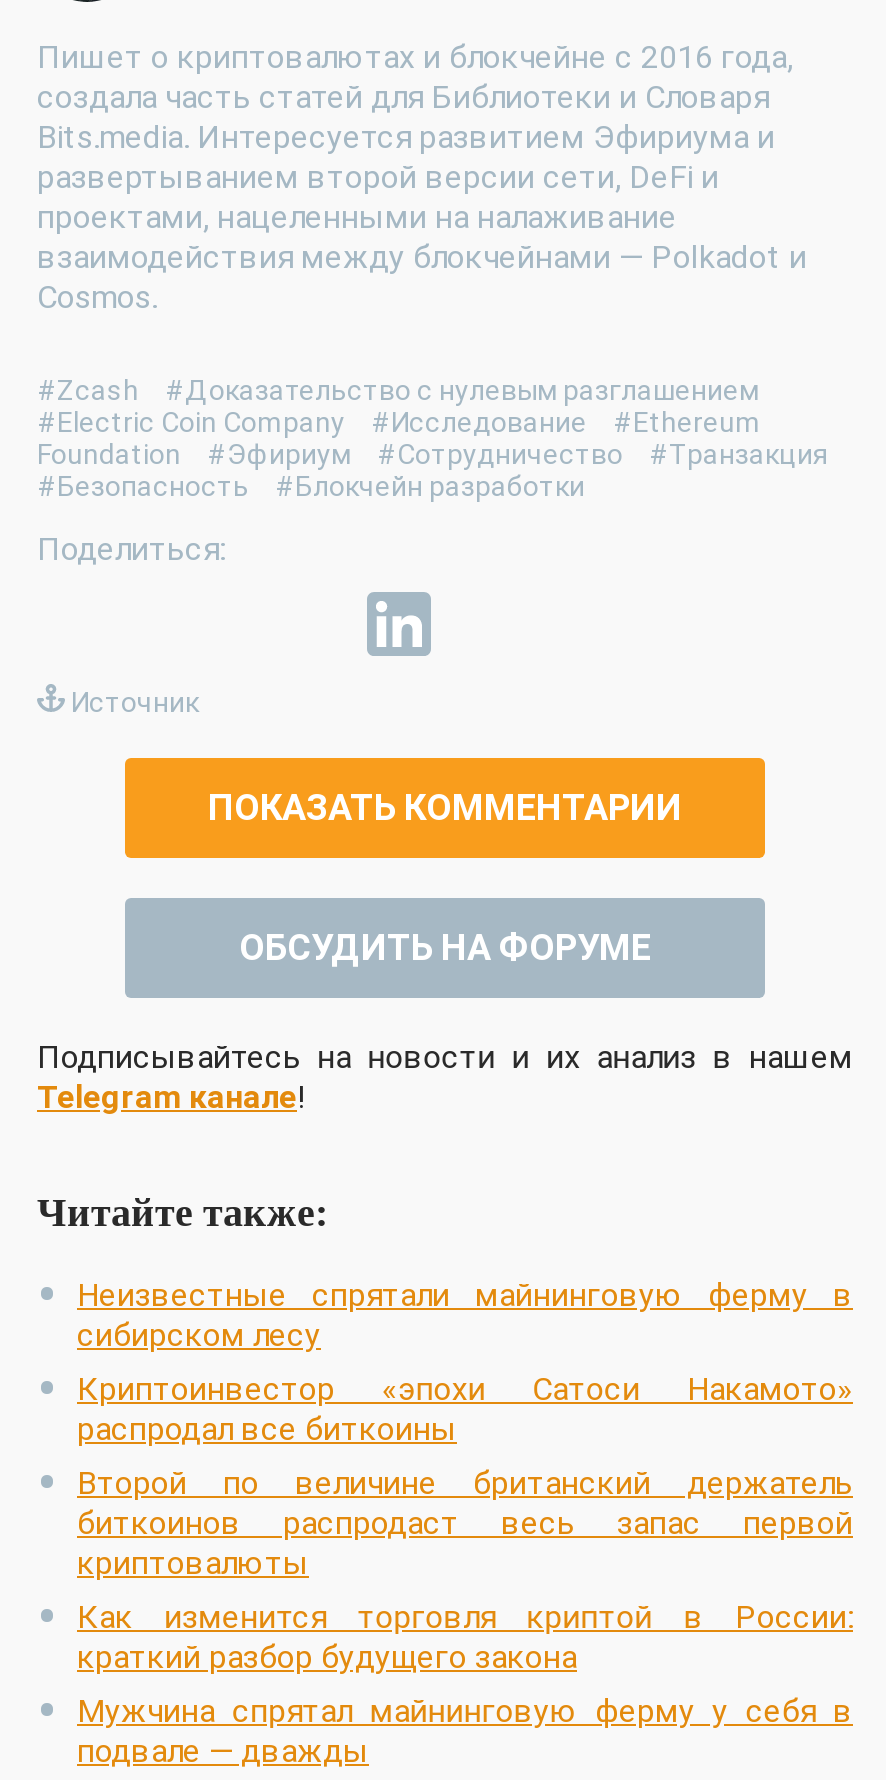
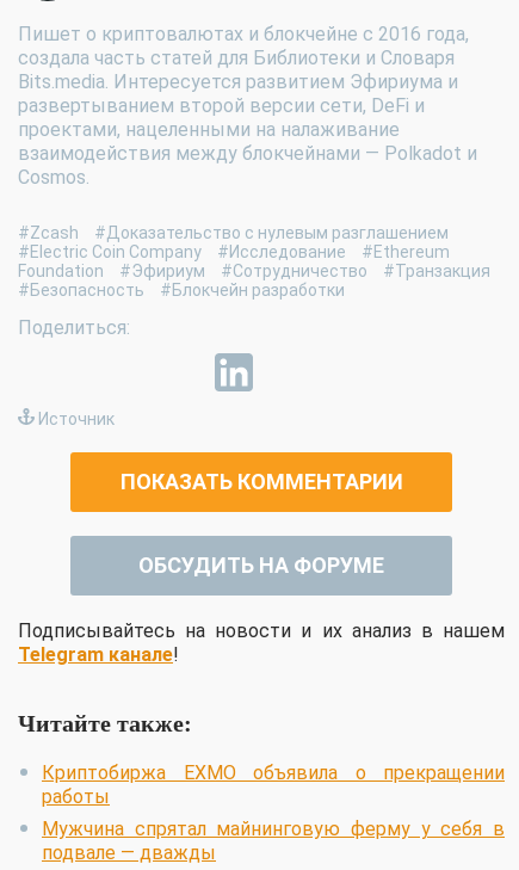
[77,1277,853,1677] Неизвестные спрятали майнинговую ферму в | сибирском лесу | Криптоинвестор «эпохи Сатоси Накамото» | распродал все биткоины | Второй по величине британский держатель | биткоинов распродаст весь запас первой | криптовалюты | Как изменится торговля криптой в России: | краткий разбор будущего закона -> [42,762,505,808] Криптобиржа EXMO объявила о прекращении | работы

